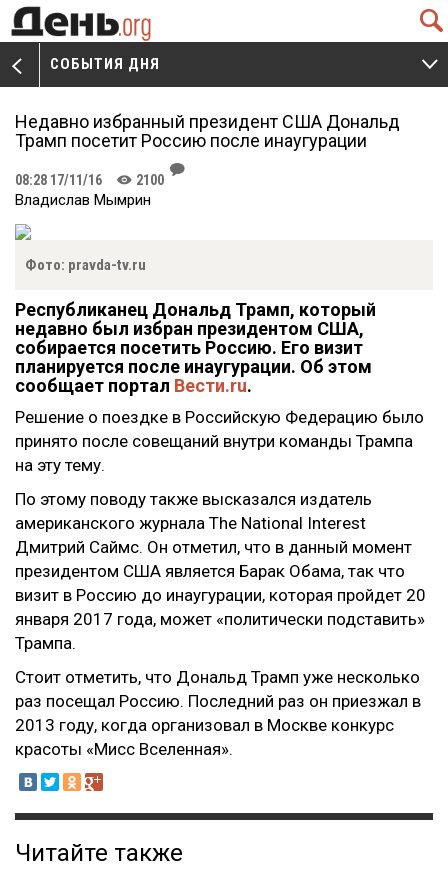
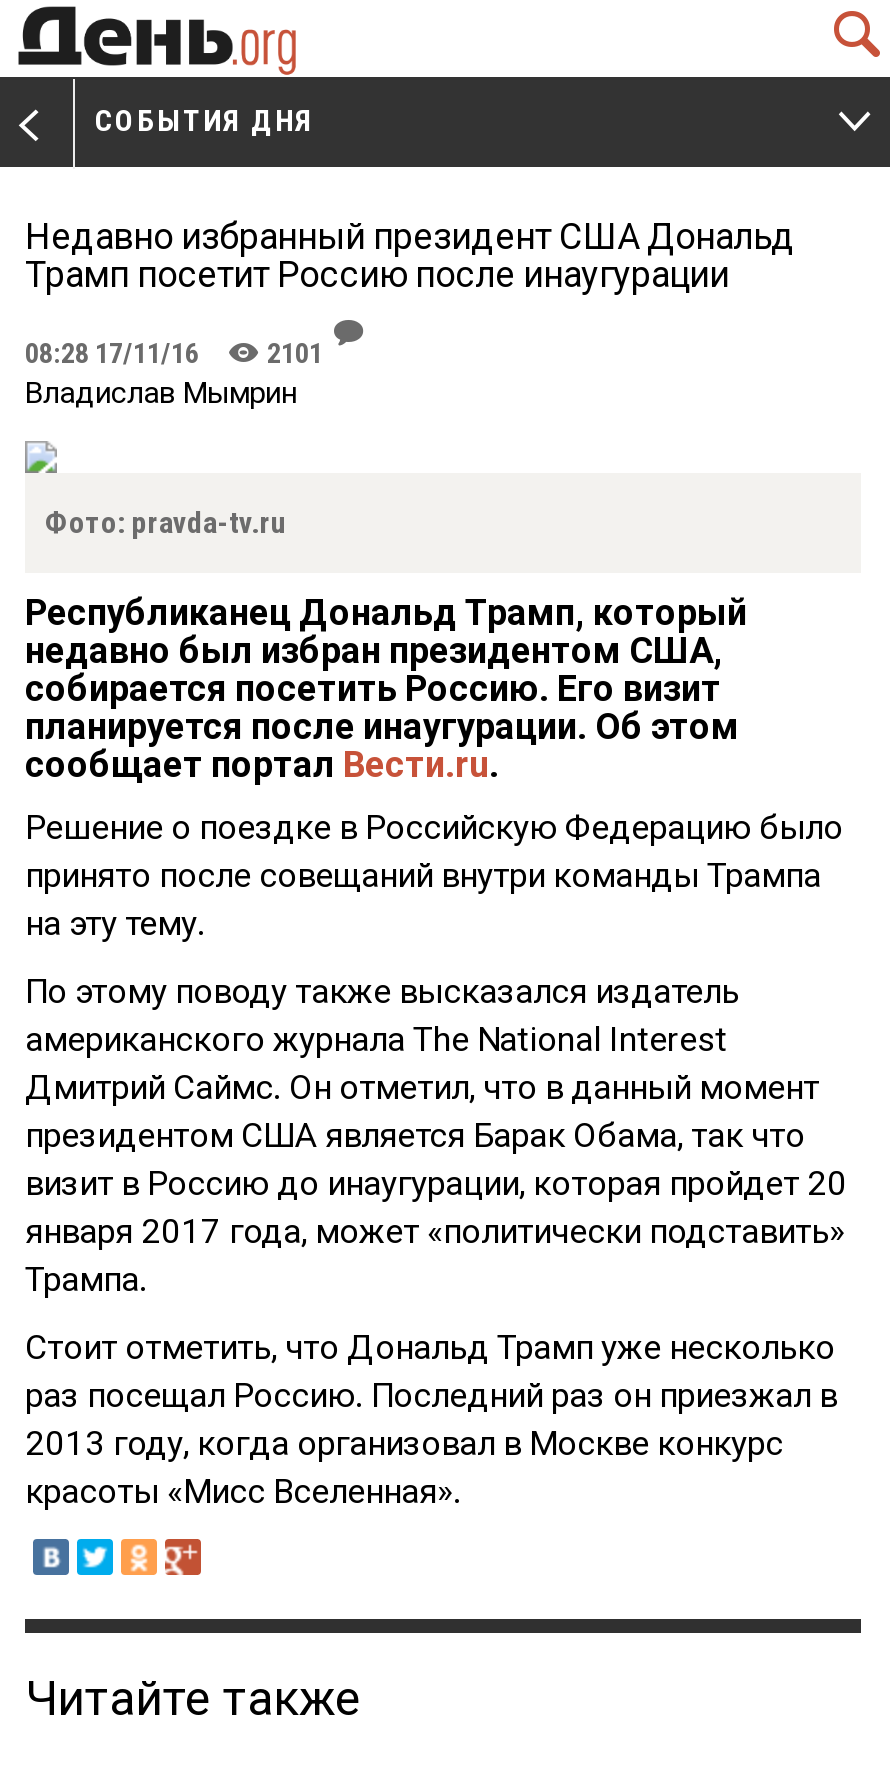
[15,172,164,188] 08:28 17/11/16 K 2100 -> [25,337,323,369] 08:28 17/11/16 K 2101

